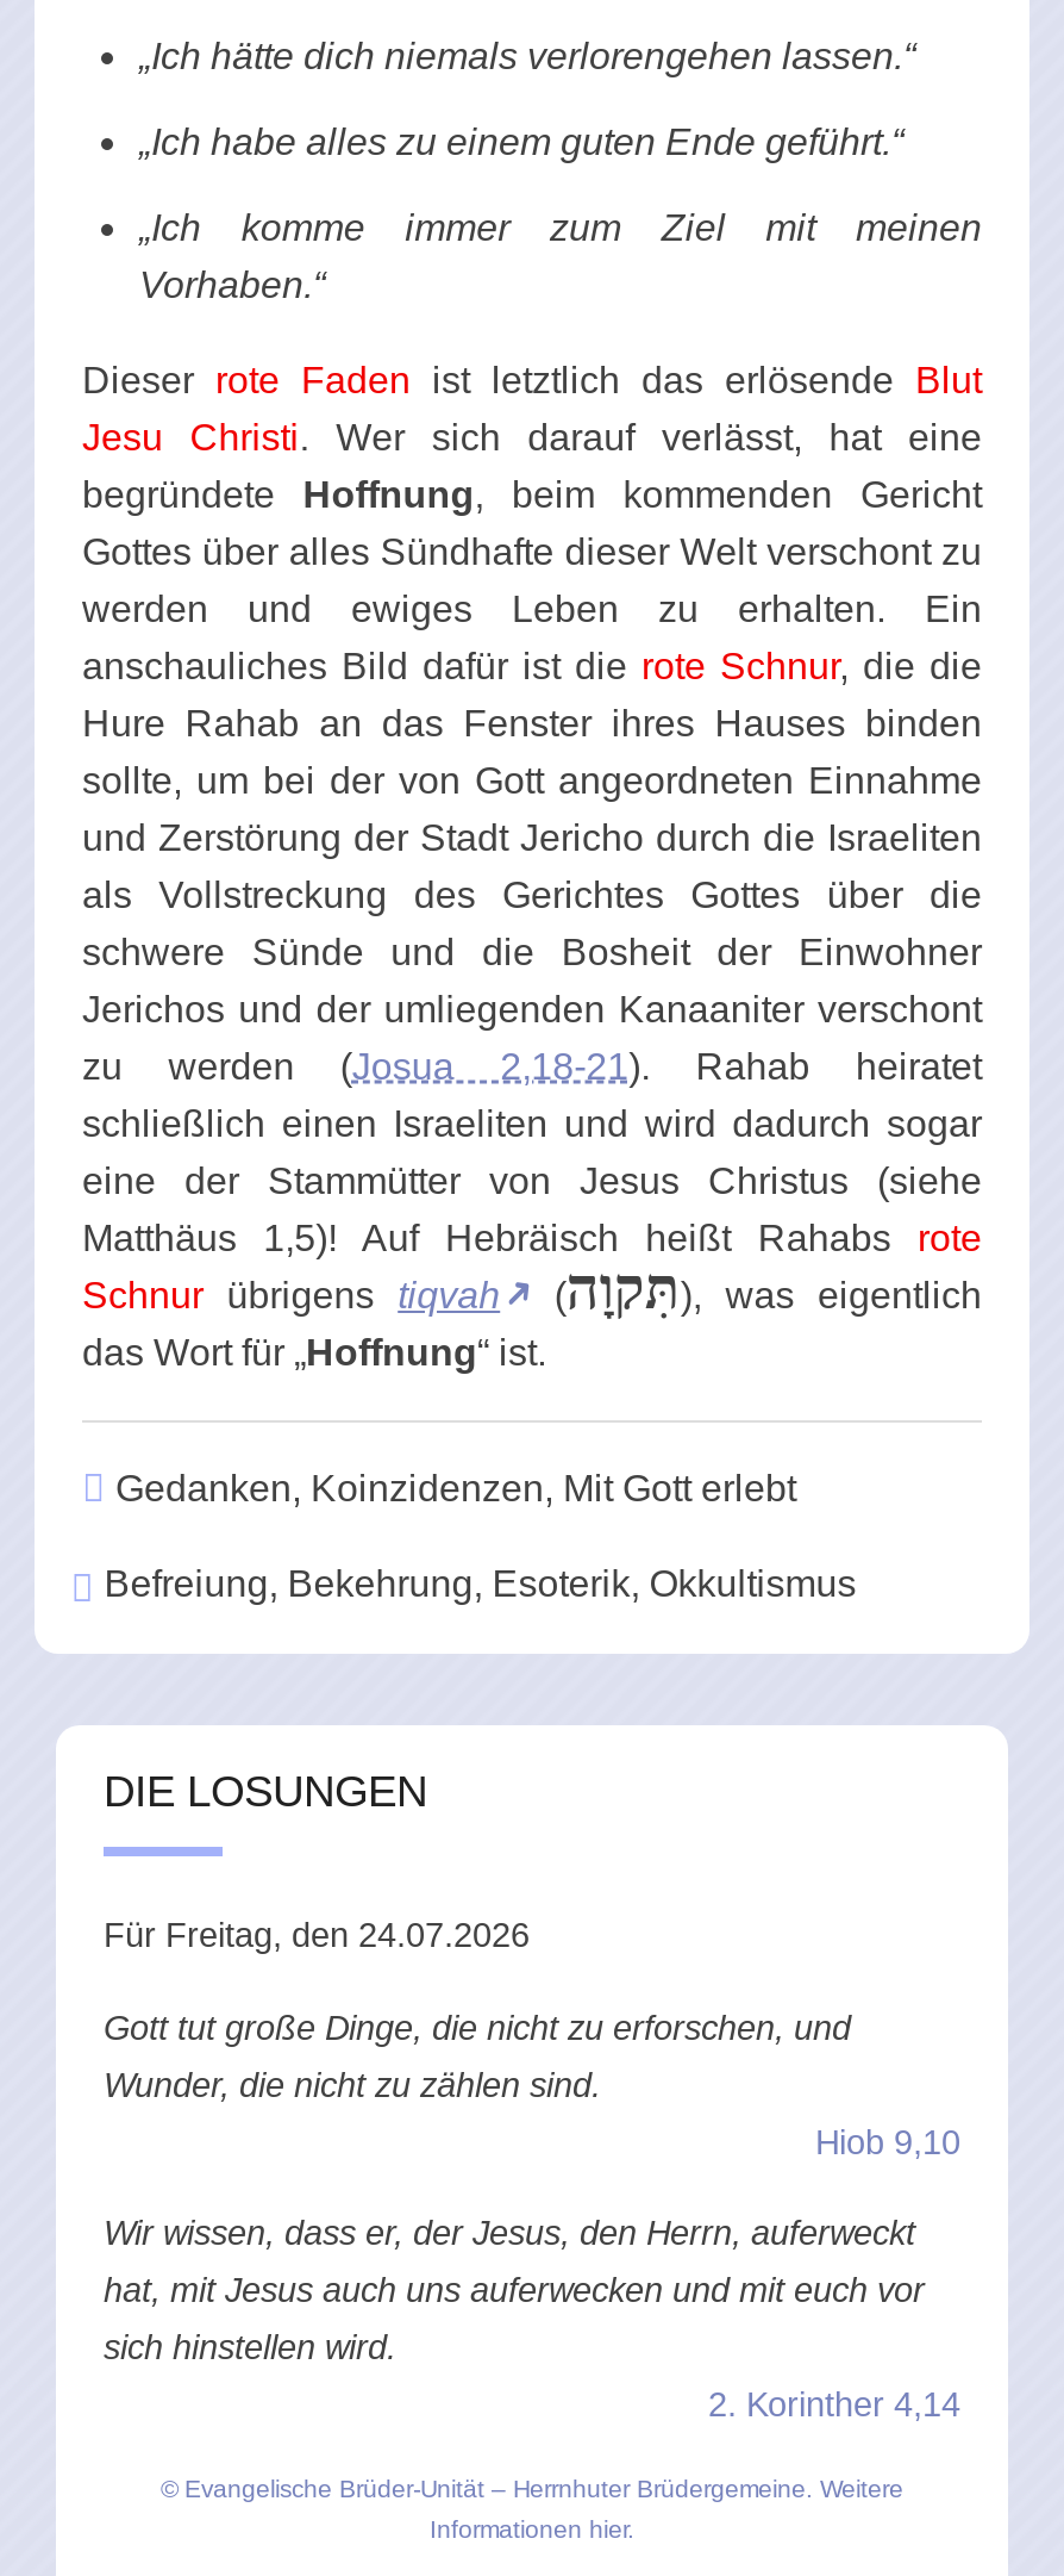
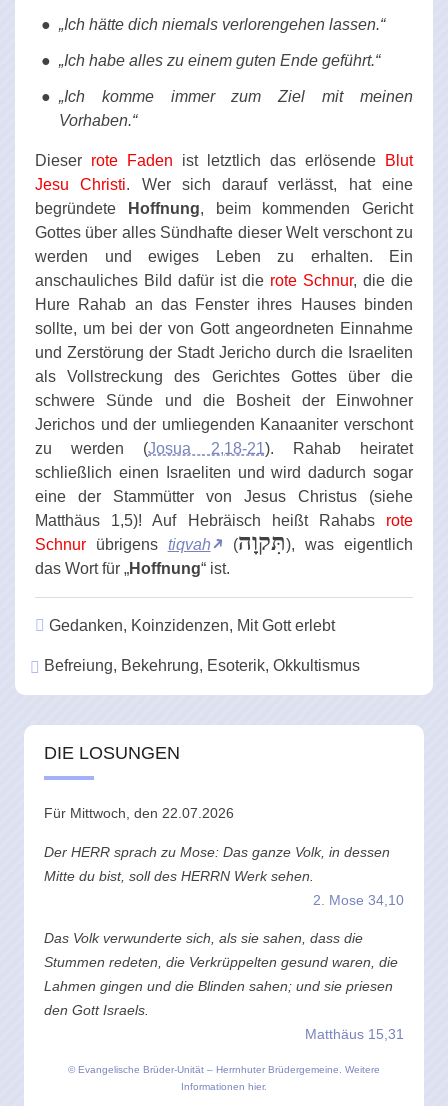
[104,1917,960,2424] Für Freitag, den 24.07.2026 | Gott tut große Dinge, die nicht zu erforschen, und | Wunder, die nicht zu zählen sind. | Hiob 9,10 | Wir wissen, dass er, der Jesus, den Herrn, auferweckt | hat, mit Jesus auch uns auferwecken und mit euch vor | sich hinstellen wird. | 2. Korinther 4,14 -> [44,805,404,1042] Für Mittwoch, den 22.07.2026 | Der HERR sprach zu Mose: Das ganze Volk, in dessen | Mitte du bist, soll des HERRN Werk sehen. | 2. Mose 34,10 | Das Volk verwunderte sich, als sie sahen, dass die | Stummen redeten, die Verkrüppelten gesund waren, die | Lahmen gingen und die Blinden sahen; und sie priesen | den Gott Israels. | Matthäus 15,31

